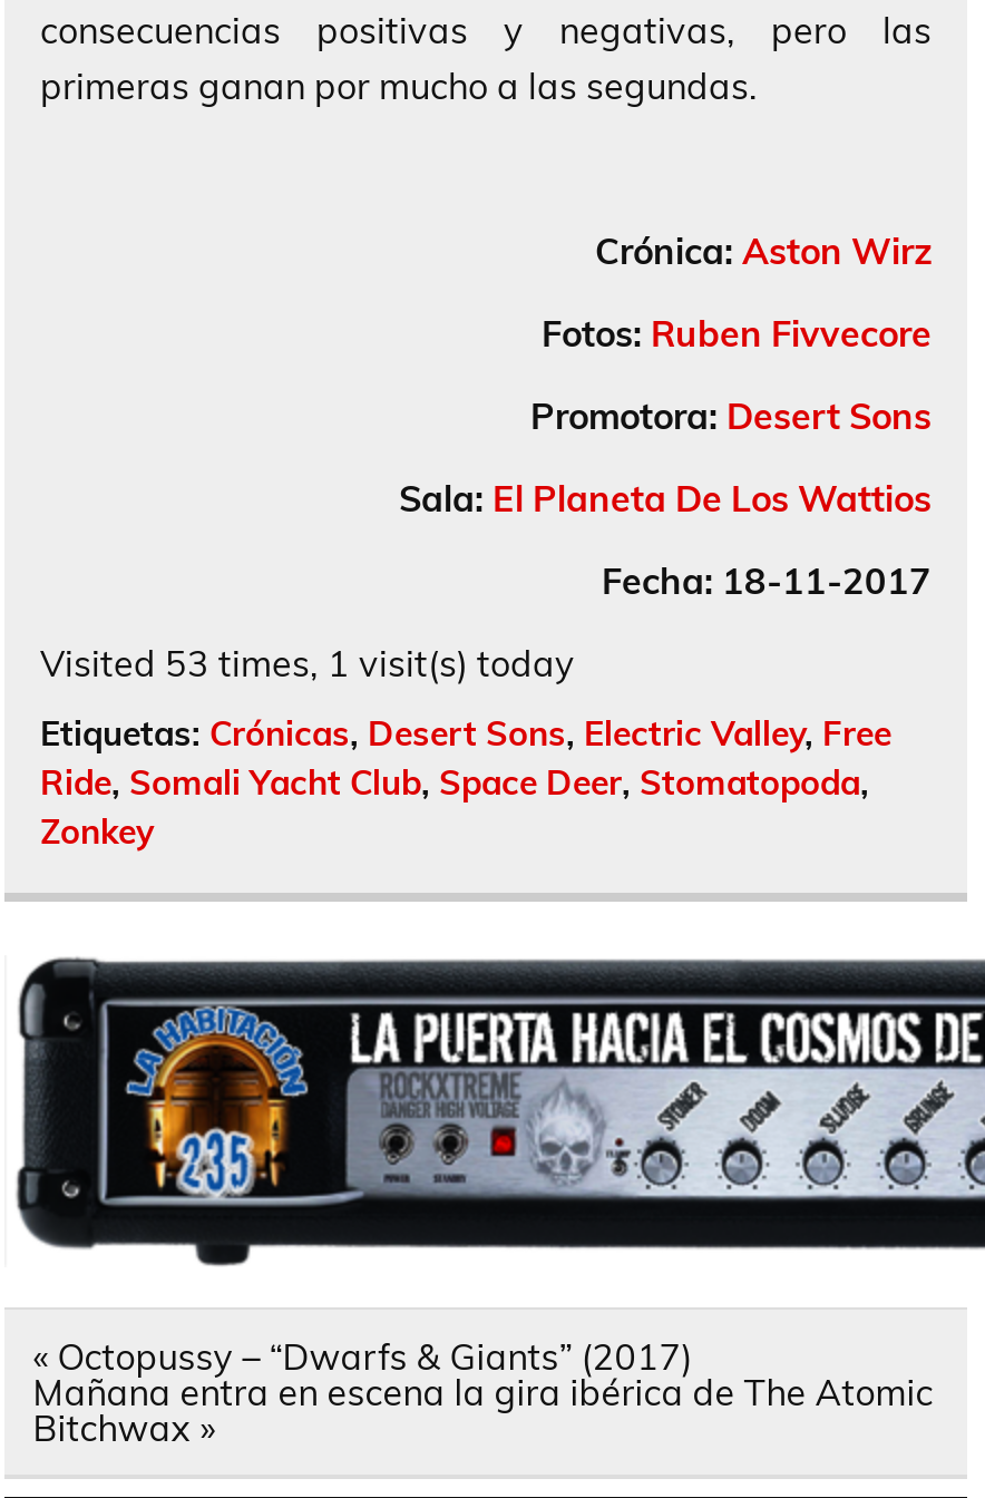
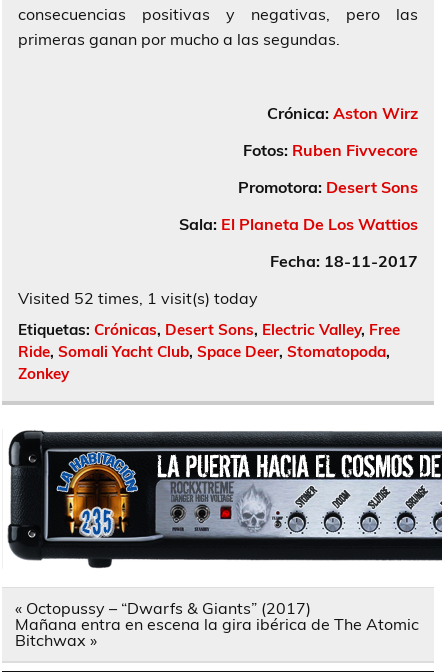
[40,641,575,686] Visited 53 times, 1 visit(s) today -> [18,288,258,308] Visited 52 times, 1 visit(s) today

